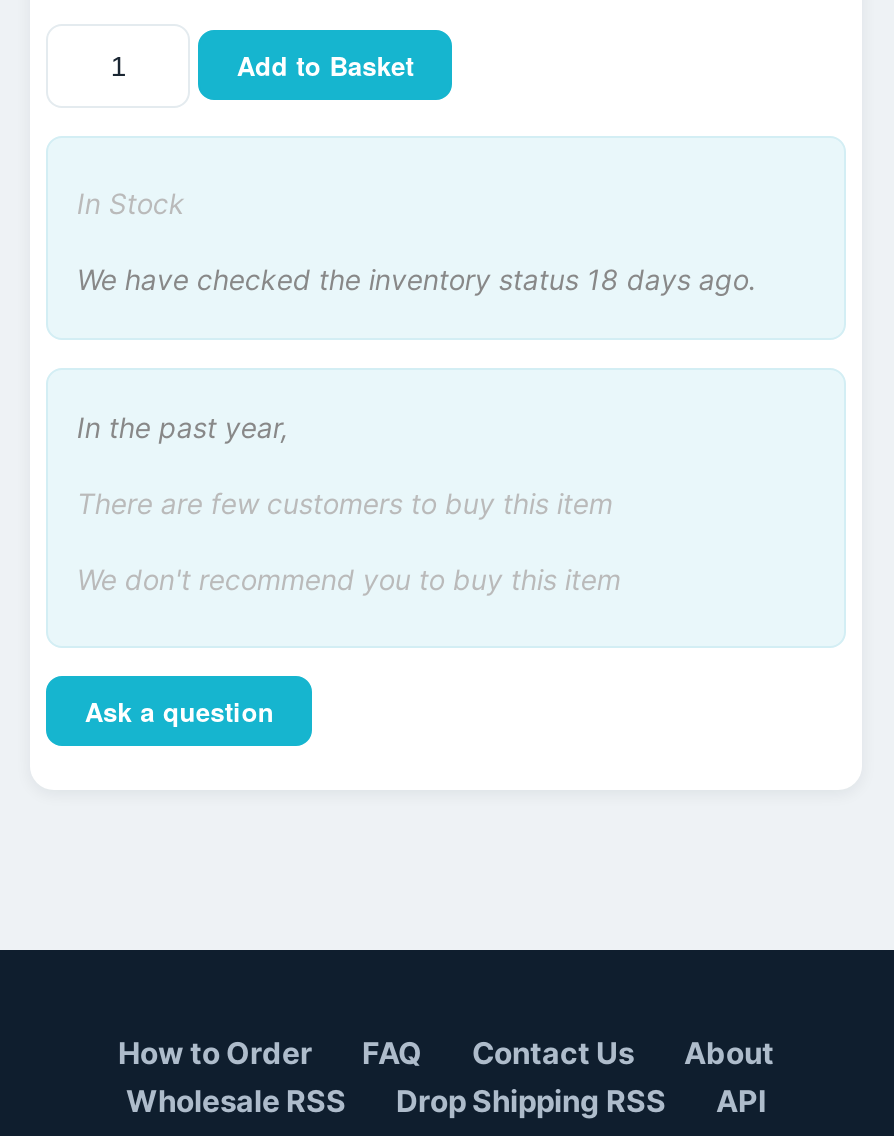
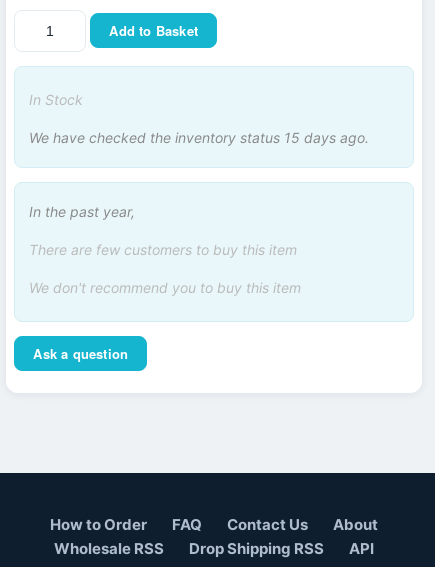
[77,261,757,295] We have checked the inventory status 18 days ago. -> [29,129,369,146] We have checked the inventory status 15 days ago.

